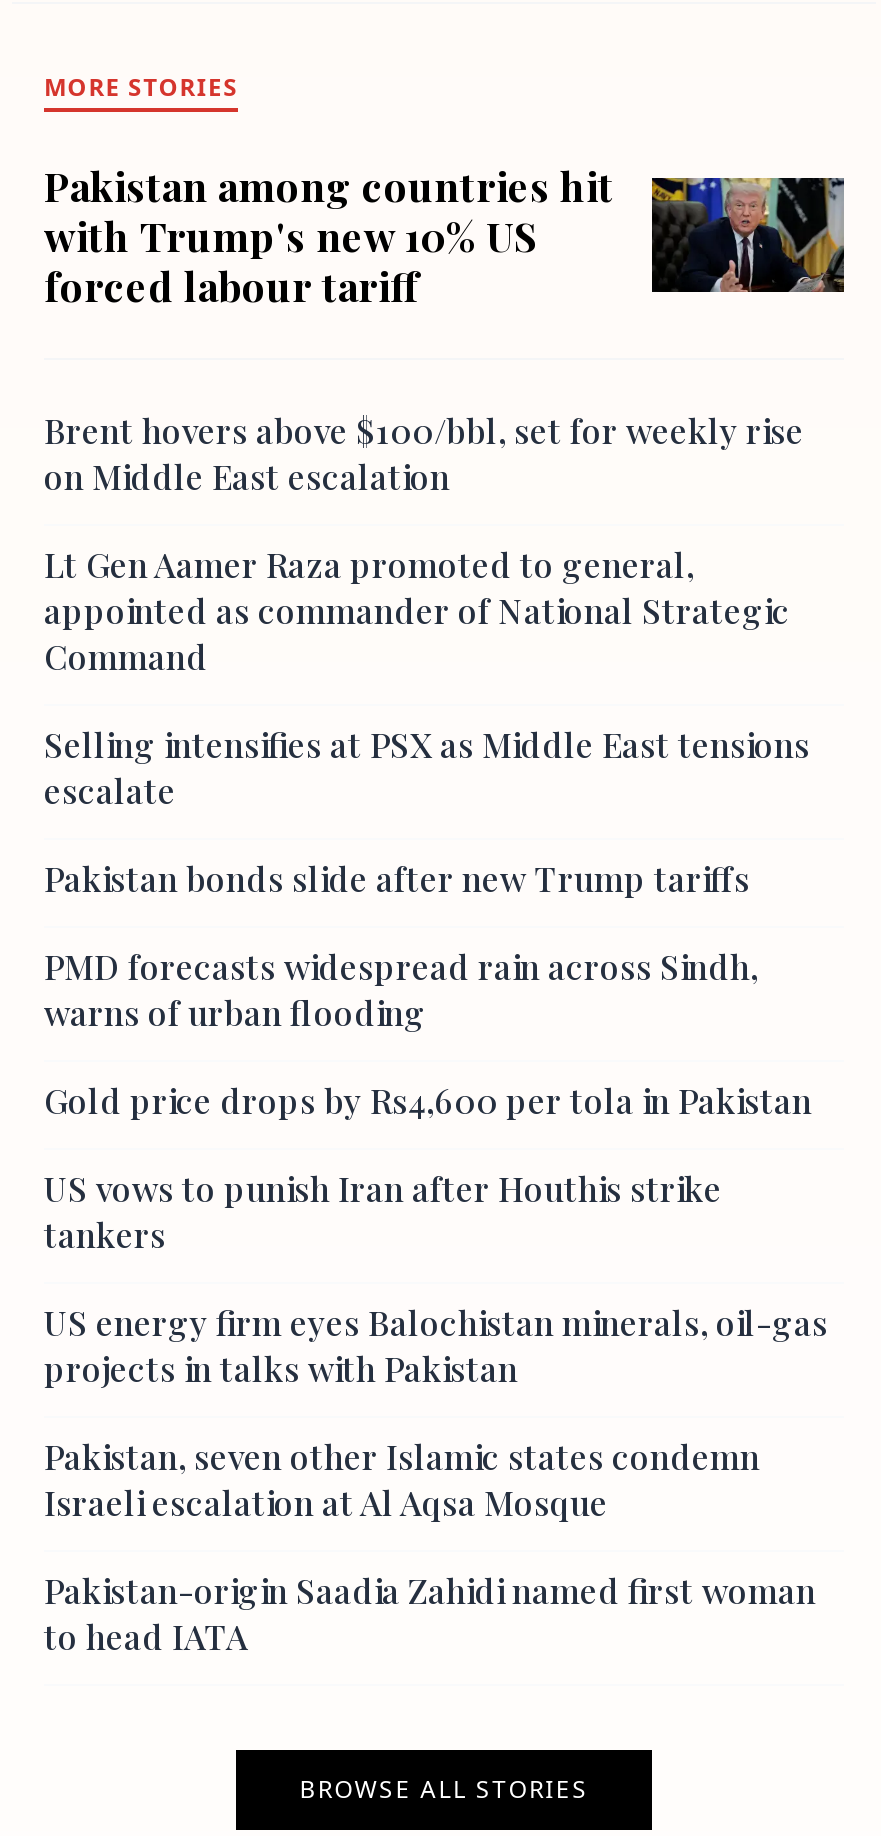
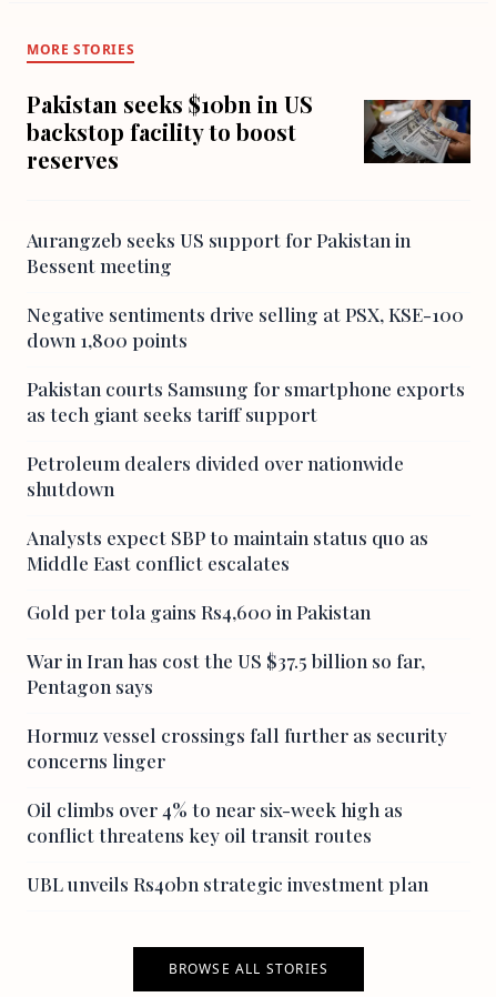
[44,158,614,312] Pakistan among countries hit | with Trump's new 10% US | forced labour tariff -> [27,89,313,175] Pakistan seeks $10bn in US | backstop facility to boost | reserves
[652,176,844,294] [image] -> [364,99,472,164] [image]
[44,408,804,498] Brent hovers above $100/bbl, set for weekly rise | on Middle East escalation -> [27,228,411,278] Aurangzeb seeks US support for Pakistan in | Bessent meeting
[44,542,790,678] Lt Gen Aamer Raza promoted to general, | appointed as commander of National Strategic | Command -> [27,302,464,352] Negative sentiments drive selling at PSX, KSE-100 | down 1,800 points
[44,722,810,812] Selling intensifies at PSX as Middle East tensions | escalate -> [27,377,465,427] Pakistan courts Samsung for smartphone exports | as tech giant seeks tariff support
[44,856,750,900] Pakistan bonds slide after new Trump tariffs -> [27,451,404,501] Petroleum dealers divided over nationwide | shutdown
[44,944,758,1034] PMD forecasts widespread rain across Sindh, | warns of urban flooding -> [27,525,428,575] Analysts expect SBP to maintain status quo as | Middle East conflict escalates
[44,1078,812,1122] Gold price drops by Rs4,600 per tola in Pakistan -> [27,600,371,624] Gold per tola gains Rs4,600 in Pakistan
[44,1166,722,1256] US vows to punish Iran after Houthis strike | tankers -> [27,649,425,699] War in Iran has cost the US $37.5 billion so far, | Pentagon says
[44,1300,828,1390] US energy firm eyes Balochistan minerals, oil-gas | projects in talks with Pakistan -> [27,723,447,773] Hormuz vessel crossings fall further as security | concerns linger
[44,1434,760,1524] Pakistan, seven other Islamic states condemn | Israeli escalation at Al Aqsa Mosque -> [27,797,403,847] Oil climbs over 4% to near six-week high as | conflict threatens key oil transit routes
[44,1568,816,1658] Pakistan-origin Saadia Zahidi named first woman | to head IATA -> [27,872,428,896] UBL unveils Rs40bn strategic investment plan

